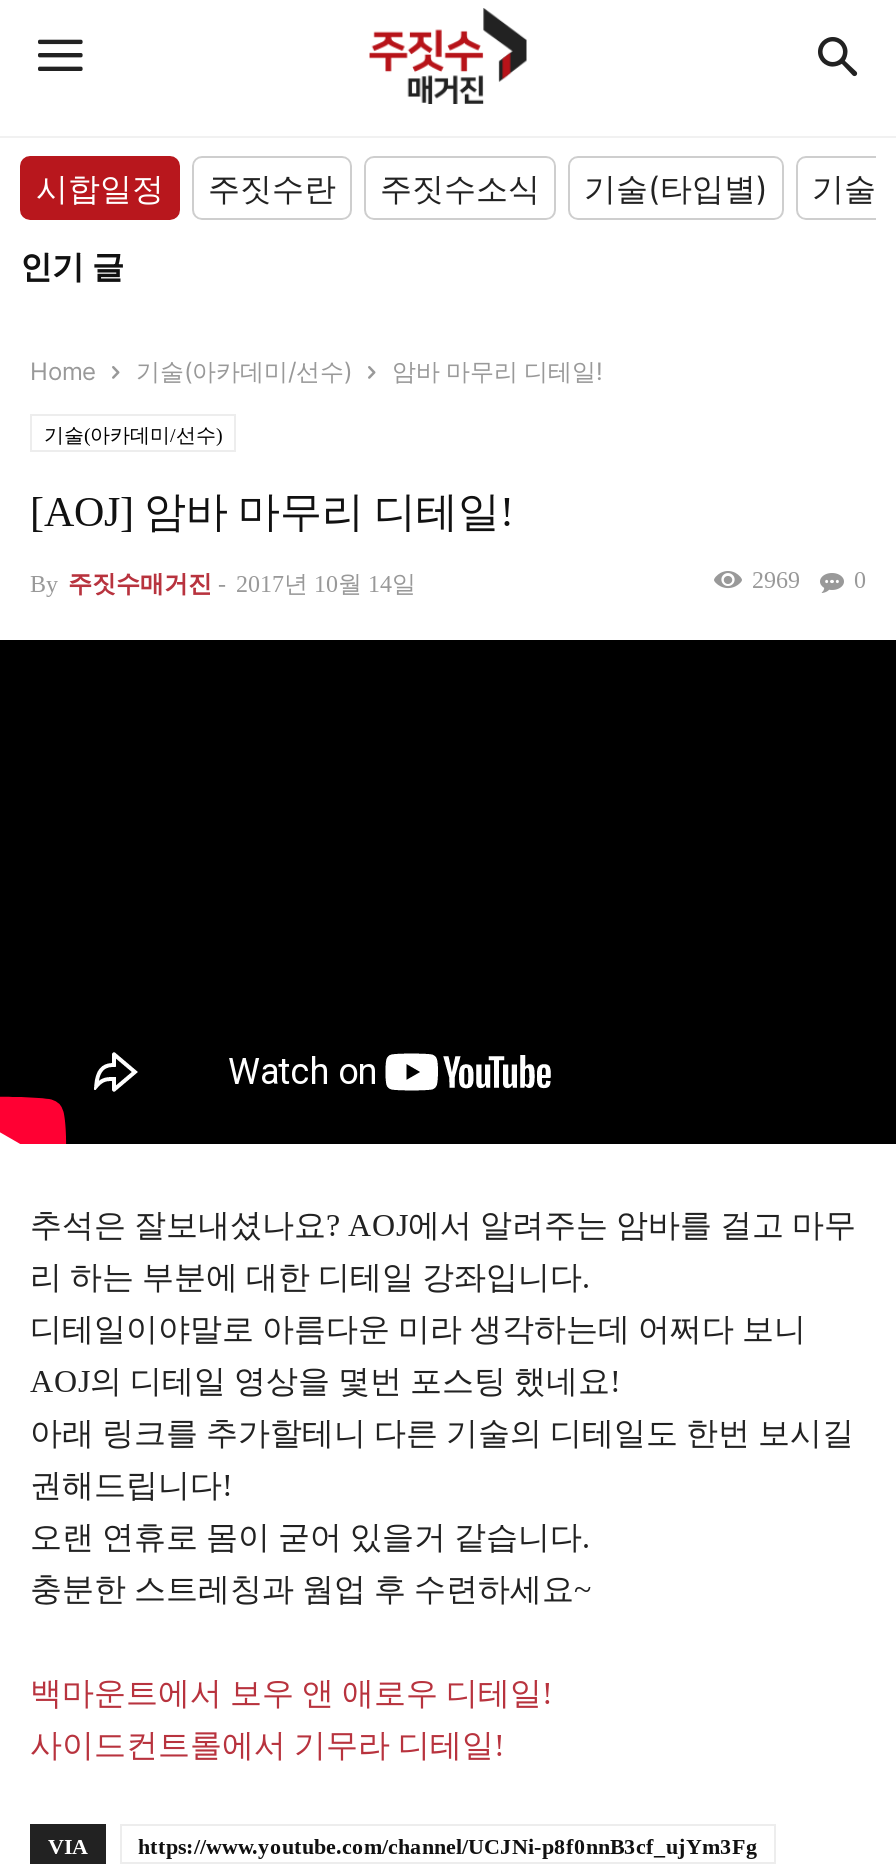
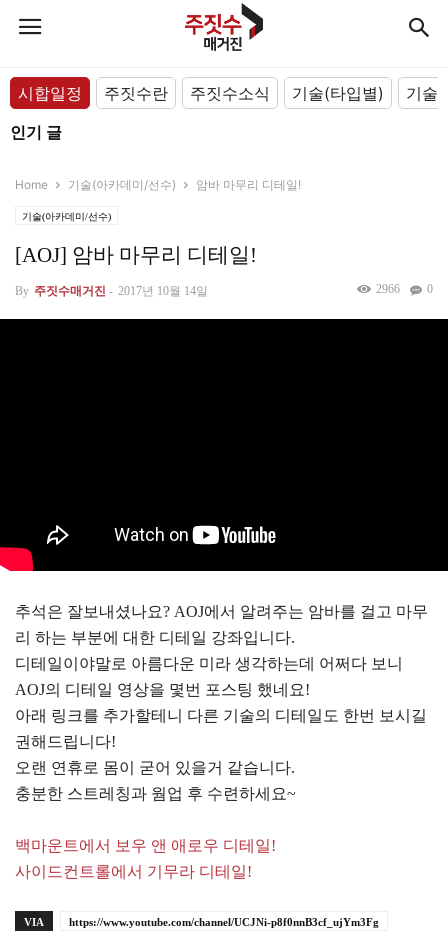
[752,566,866,594] 2969 0 -> [376,282,433,296] 2966 0

